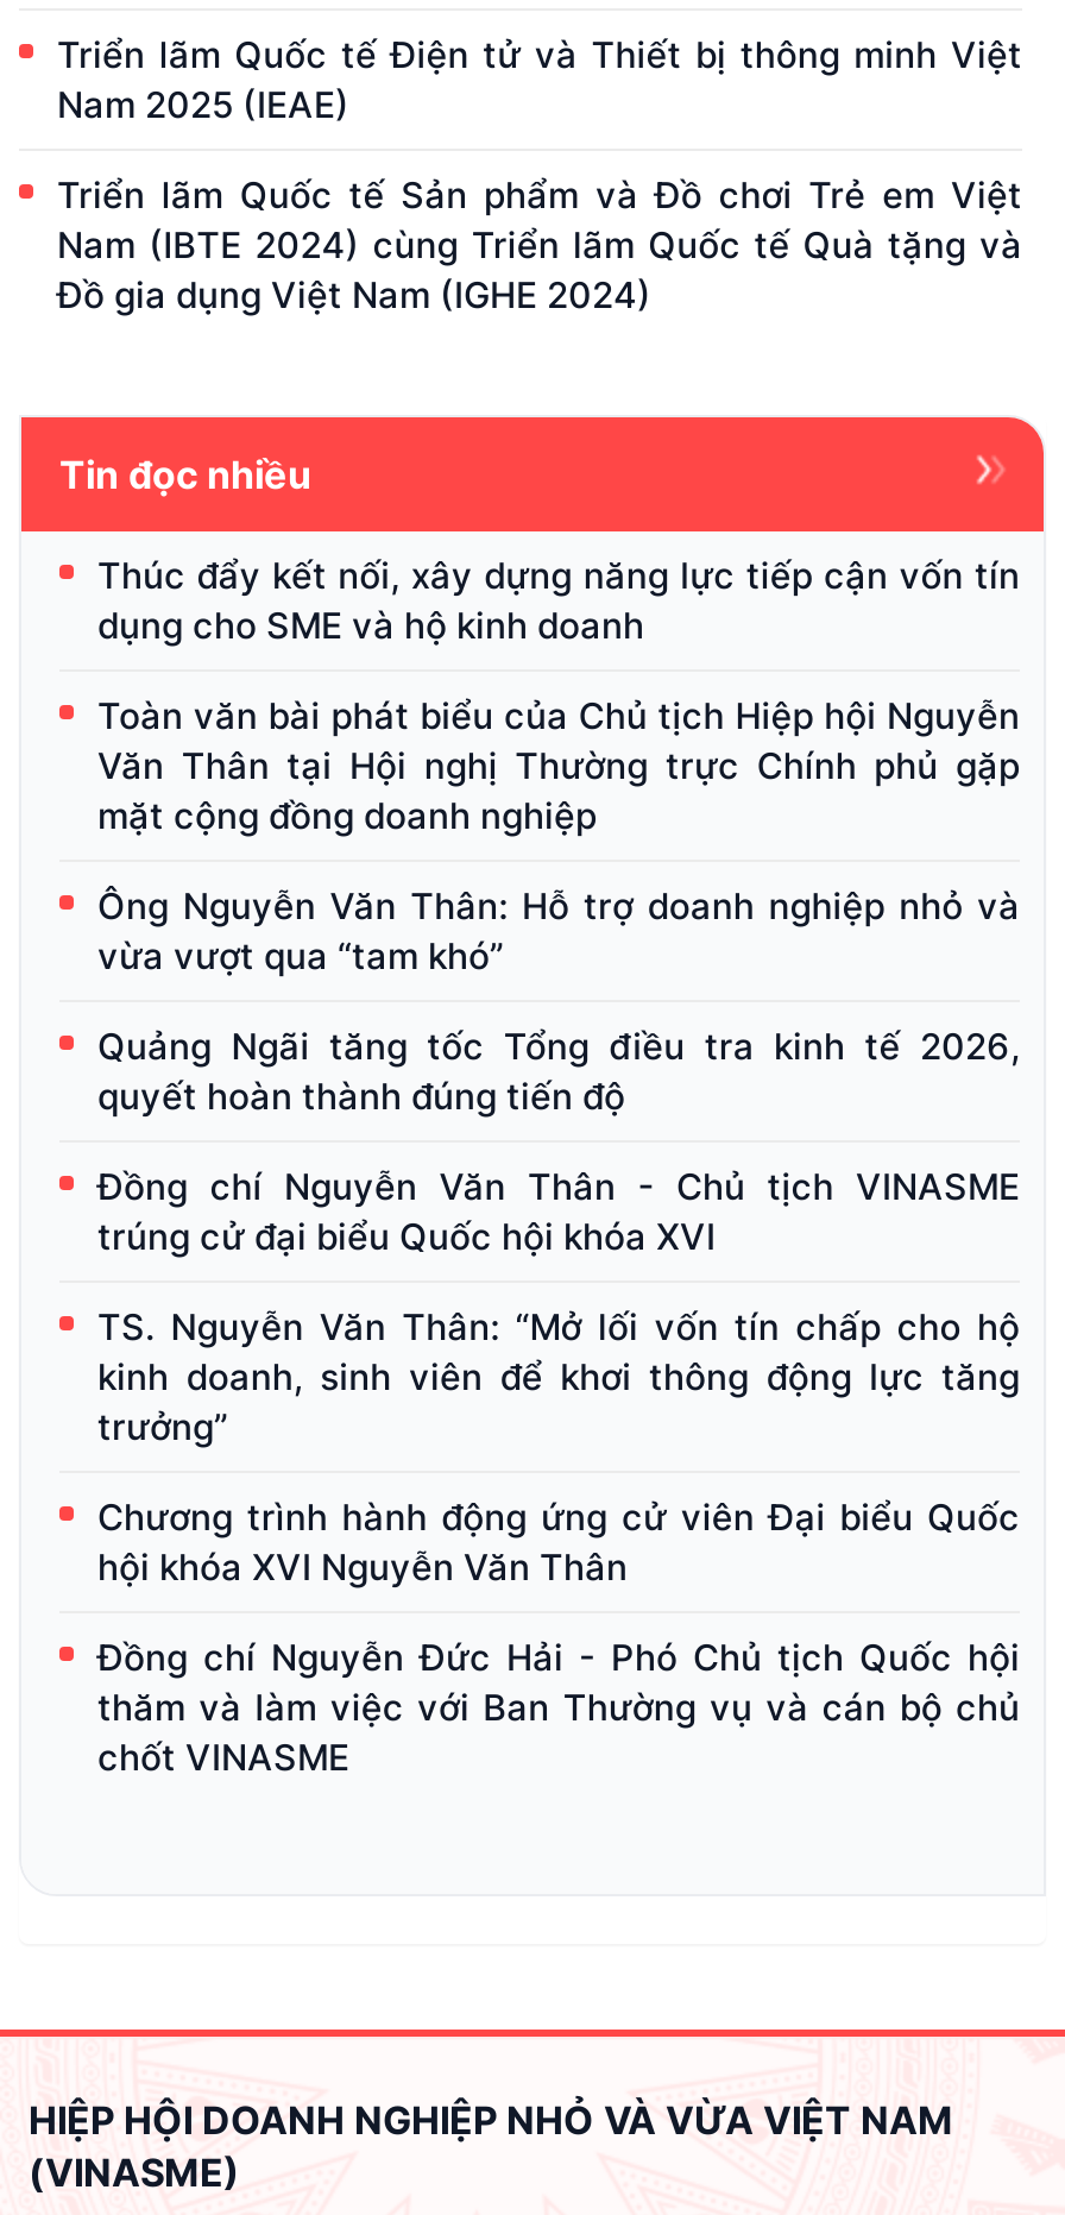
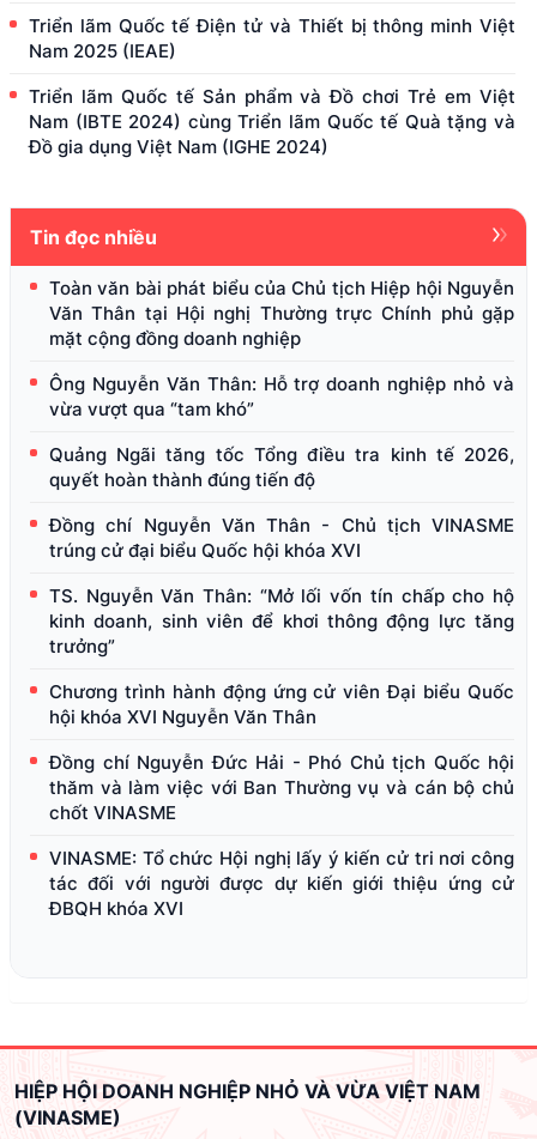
[97,552,1020,647] Thúc đẩy kết nối, xây dựng năng lực tiếp cận vốn tín | dụng cho SME và hộ kinh doanh -> none
moved [97,692,1020,1779] -> [49,276,514,824]: Toàn văn bài phát biểu của Chủ tịch Hiệp hội Nguyễn | Văn Thân tại Hội nghị Thường trực Chính phủ gặp | mặt cộng đồng doanh nghiệp | ... | thăm và làm việc với Ban Thường vụ và cán bộ chủ | chốt VINASME
none -> [49,846,514,919] VINASME: Tổ chức Hội nghị lấy ý kiến cử tri nơi công | tác đối với người được dự kiến giới thiệu ứng cử | ĐBQH khóa XVI

